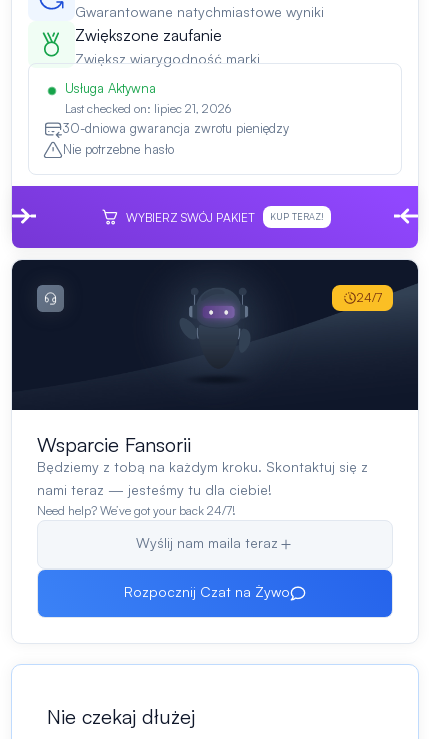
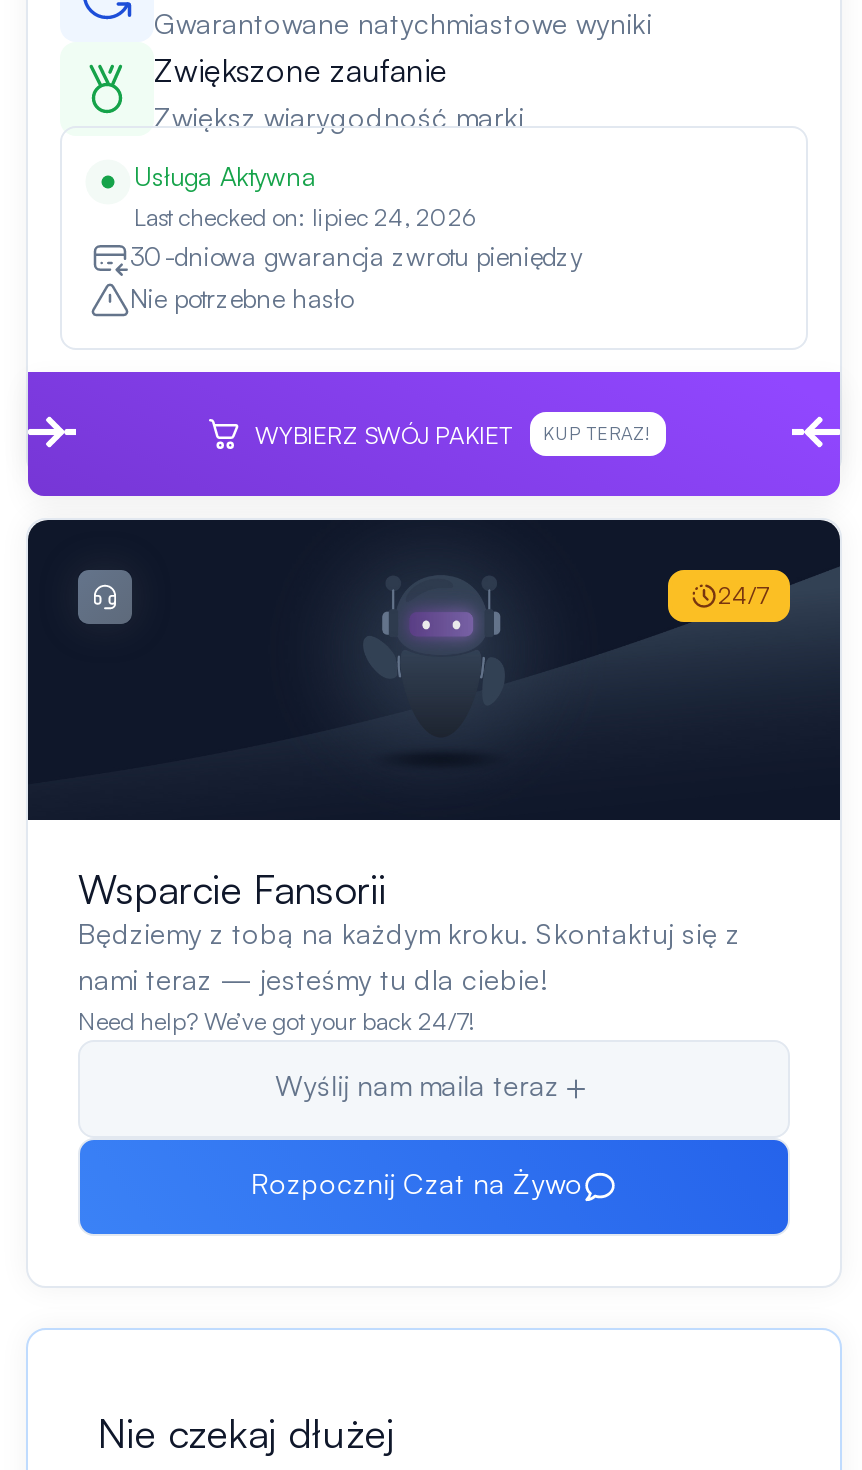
[65,101,231,116] Last checked on: lipiec 21, 2026 -> [134,202,474,232] Last checked on: lipiec 24, 2026

